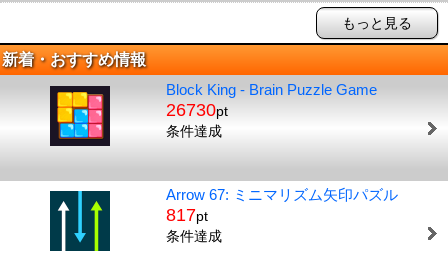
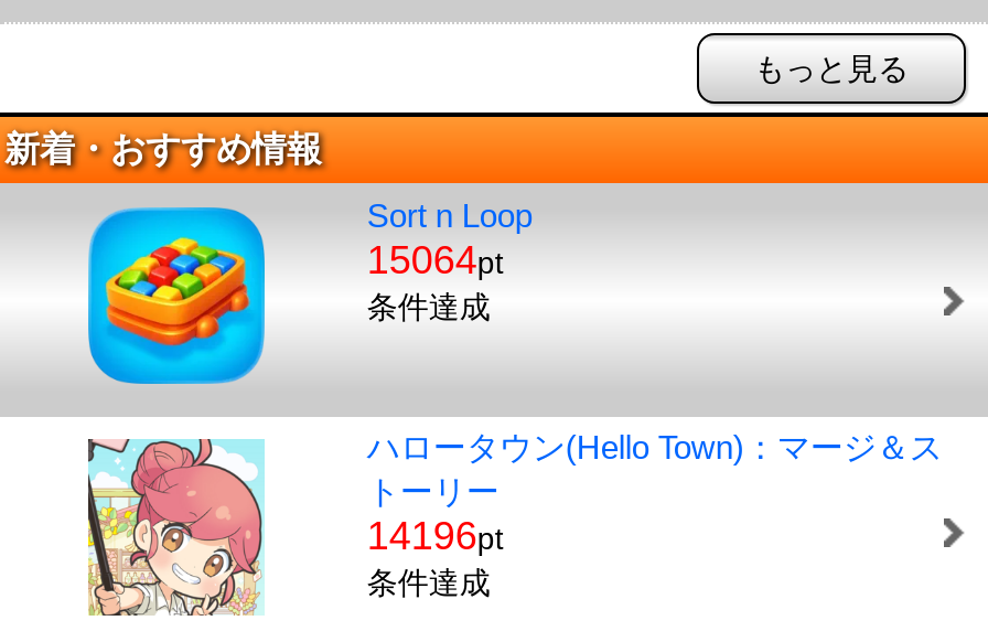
[40,85,120,147] [image] -> [86,205,267,386] [image]
[166,81,377,120] Block King - Brain Puzzle Game | 26730pt -> [367,197,532,283] Sort n Loop | 15064pt
[40,190,119,252] [image] -> [86,439,265,618] [image]
[166,186,398,225] Arrow 67: ミニマリズム矢印パズル | 817pt -> [367,429,942,559] ハロータウン(Hello Town)：マージ＆ス | トーリー | 14196pt

